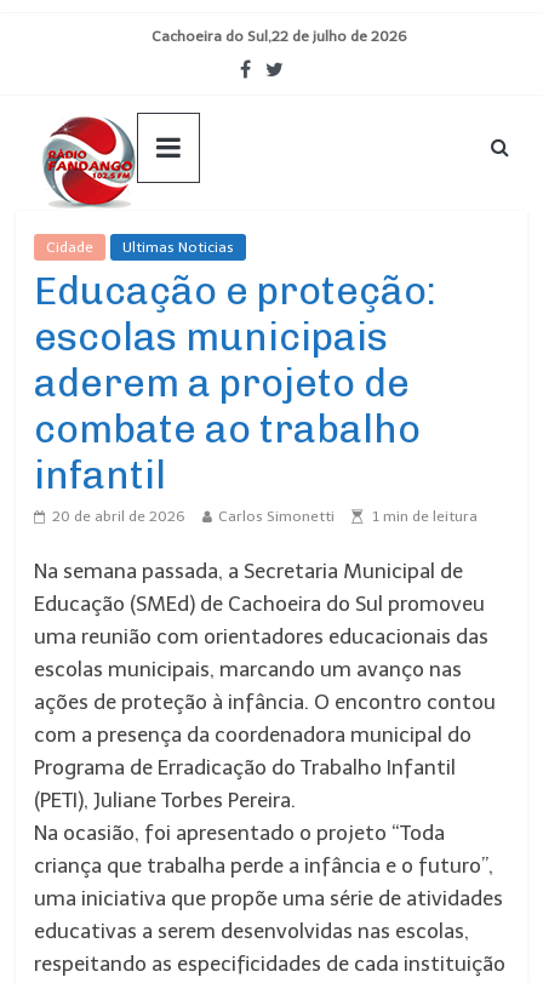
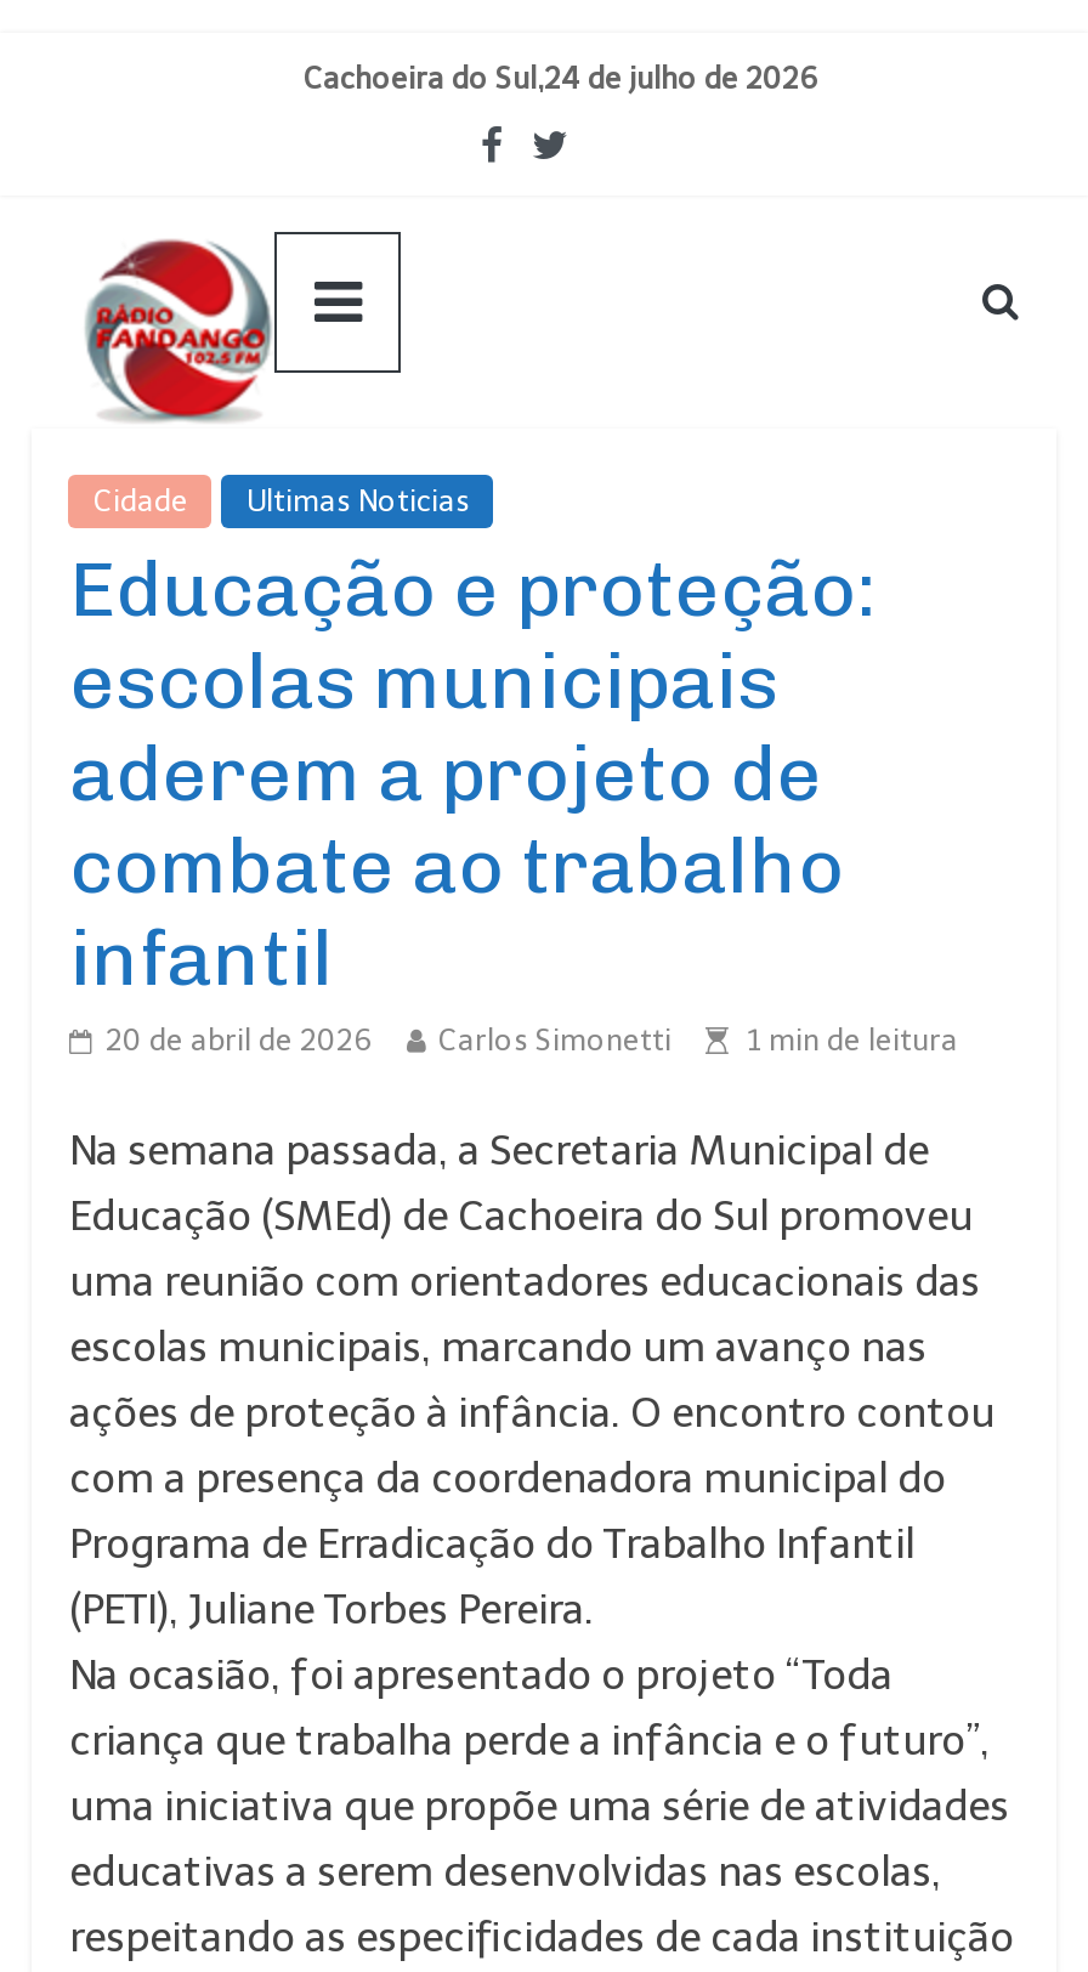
[152,28,408,45] Cachoeira do Sul,22 de julho de 2026 -> [304,62,818,96] Cachoeira do Sul,24 de julho de 2026

